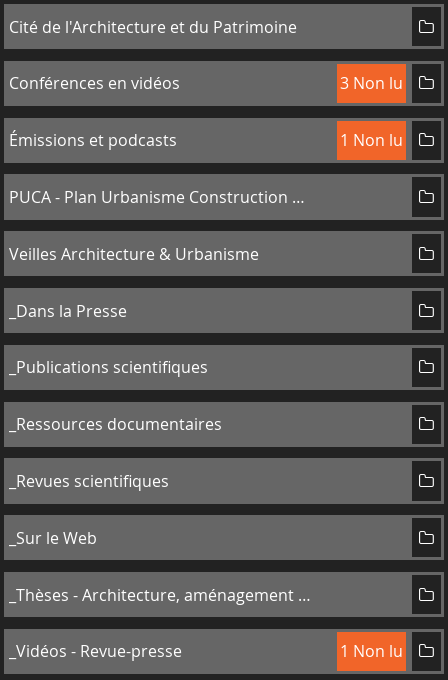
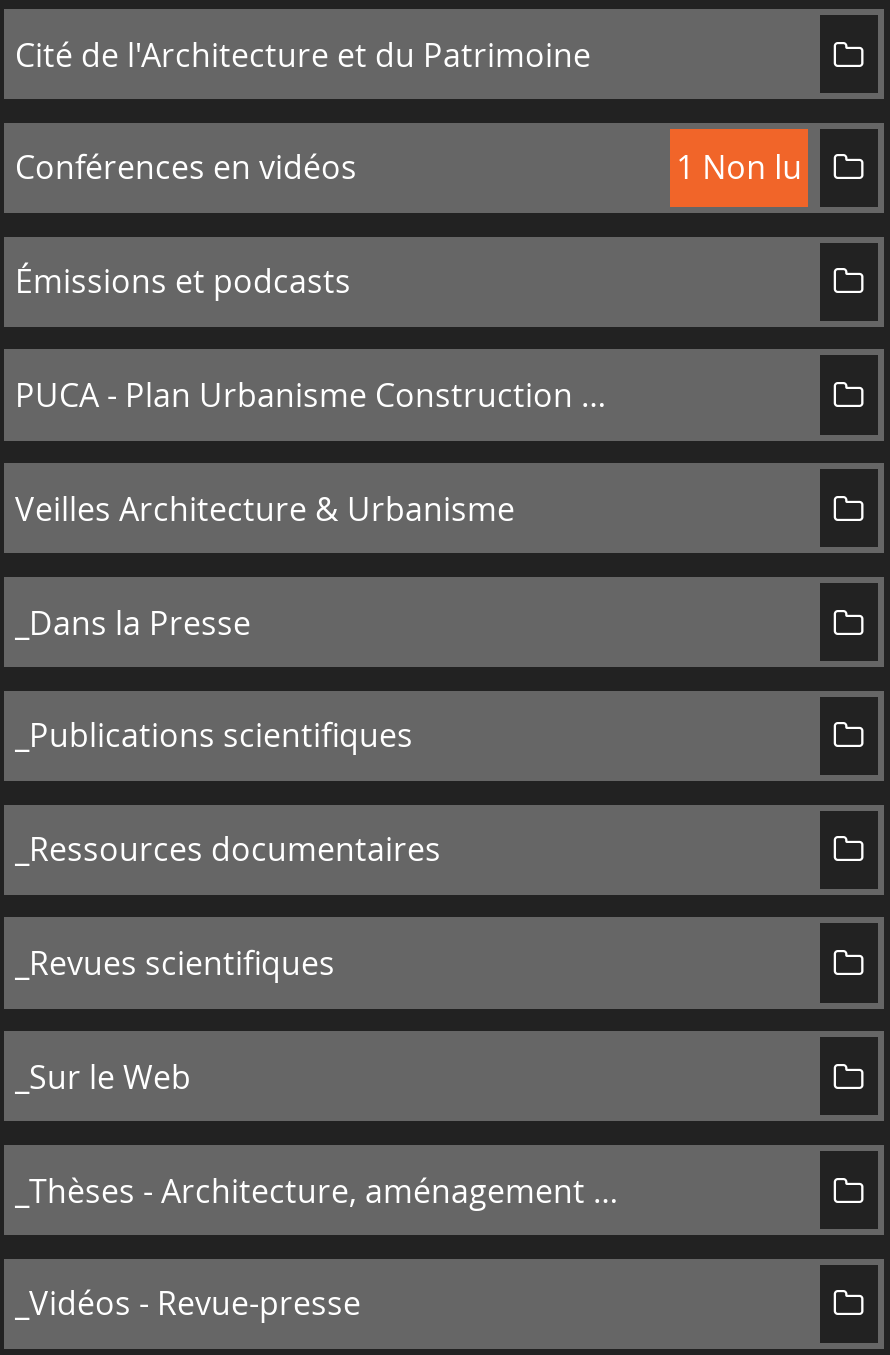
[340,72,403,94] 3 Non lu -> [676,146,802,190] 1 Non lu
[340,129,403,151] 1 Non lu -> none
[340,640,403,662] 1 Non lu -> none

